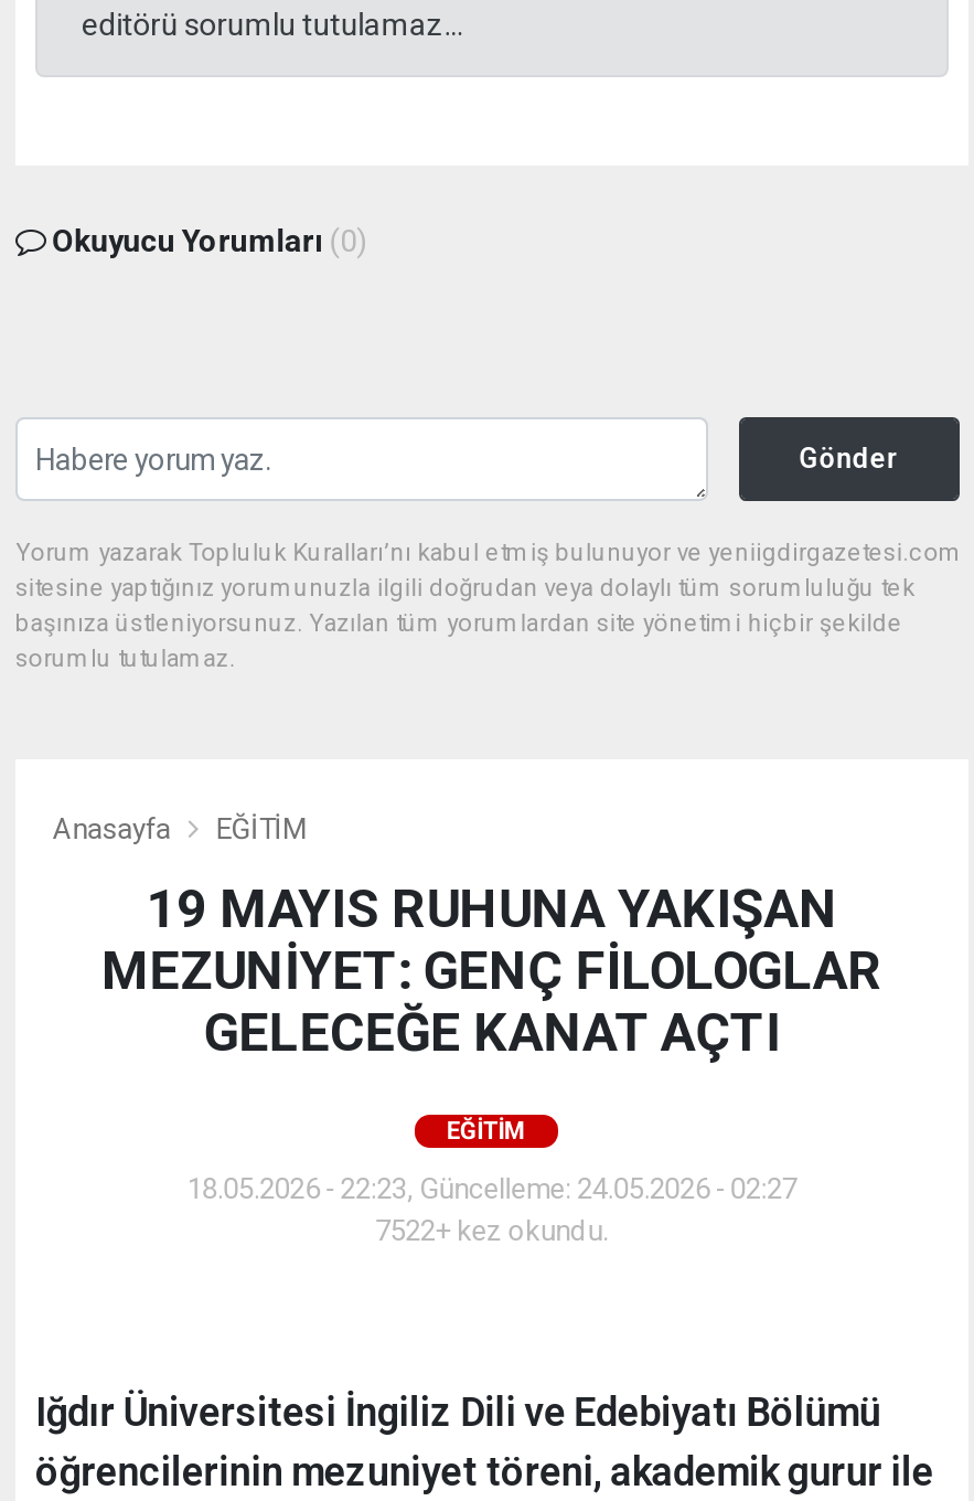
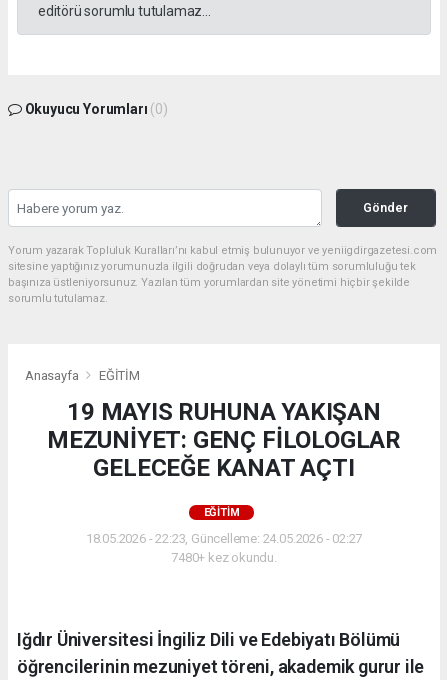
[375,1213,609,1246] 7522+ kez okundu. -> [171,549,277,564] 7480+ kez okundu.

